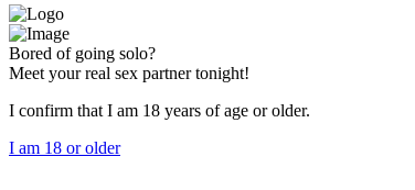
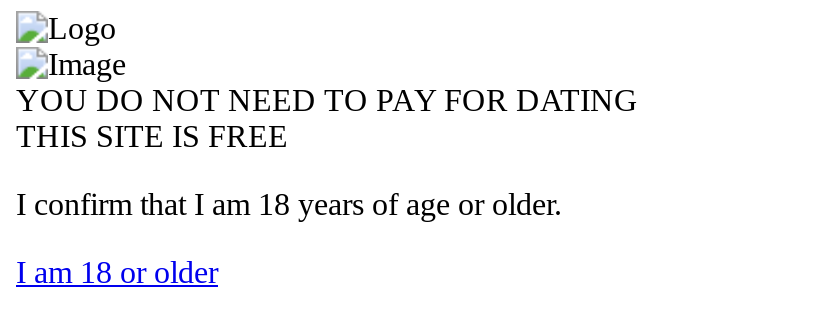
[9,44,249,82] Bored of going solo? | Meet your real sex partner tonight! -> [16,83,638,153] YOU DO NOT NEED TO PAY FOR DATING | THIS SITE IS FREE

